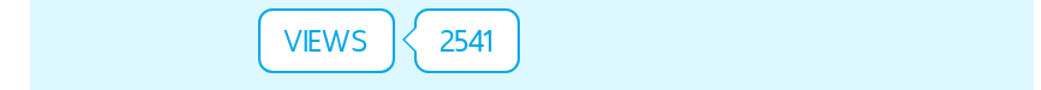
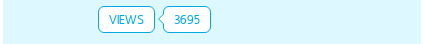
[284,12,493,65] VIEWS 2541 -> [109,7,200,29] VIEWS 3695

